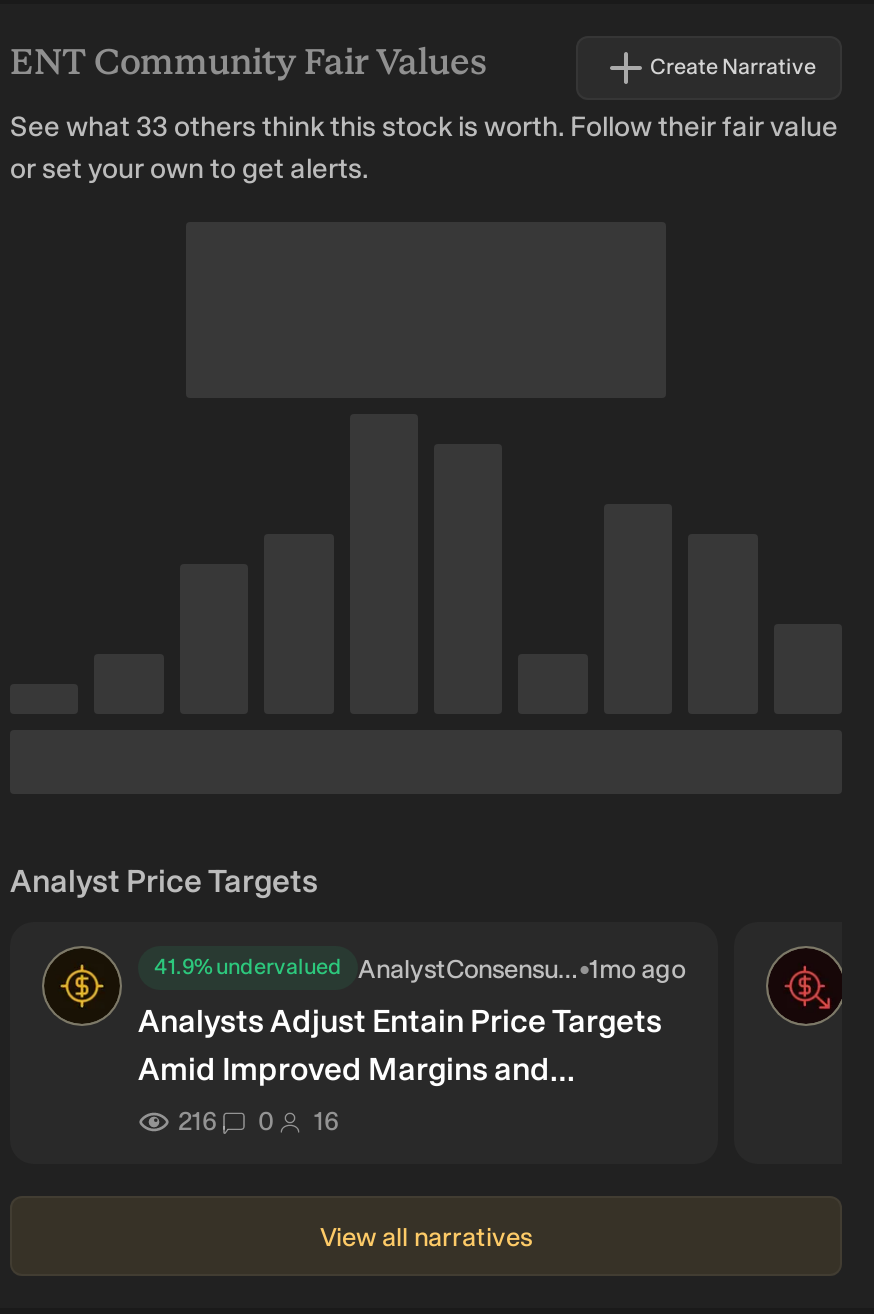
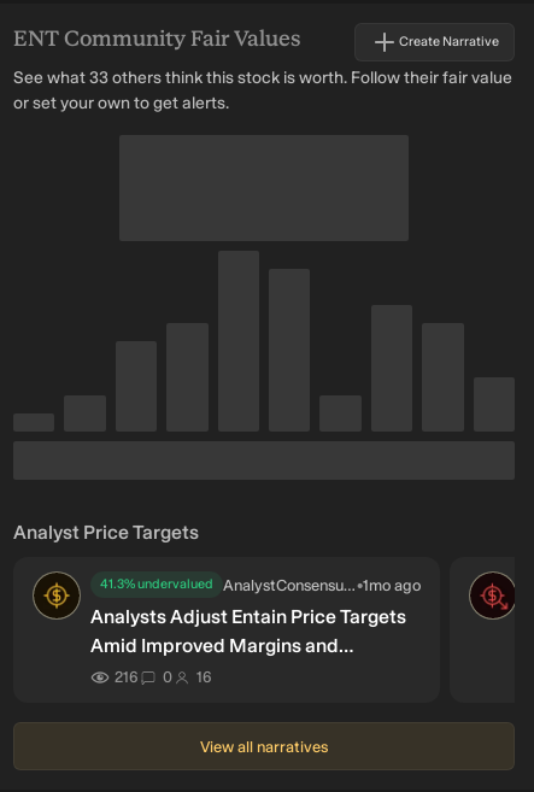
[154,955,342,981] 41.9% undervalued -> [100,577,213,592] 41.3% undervalued

